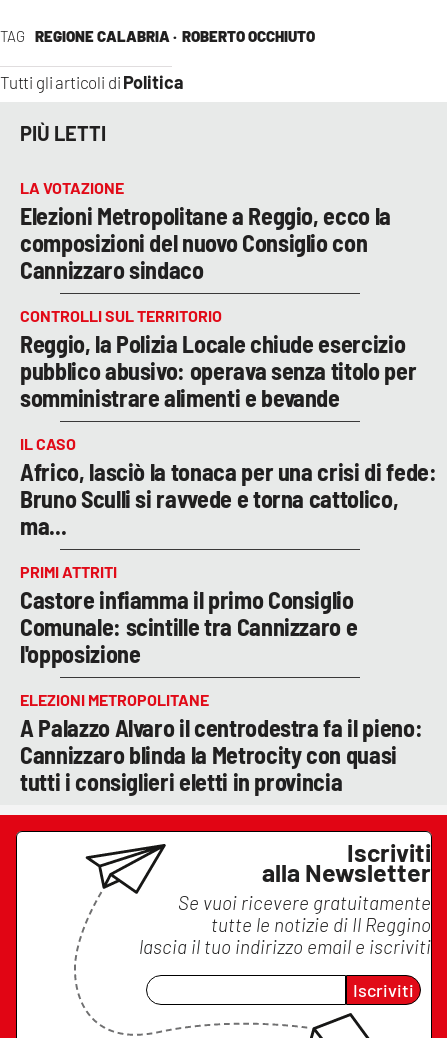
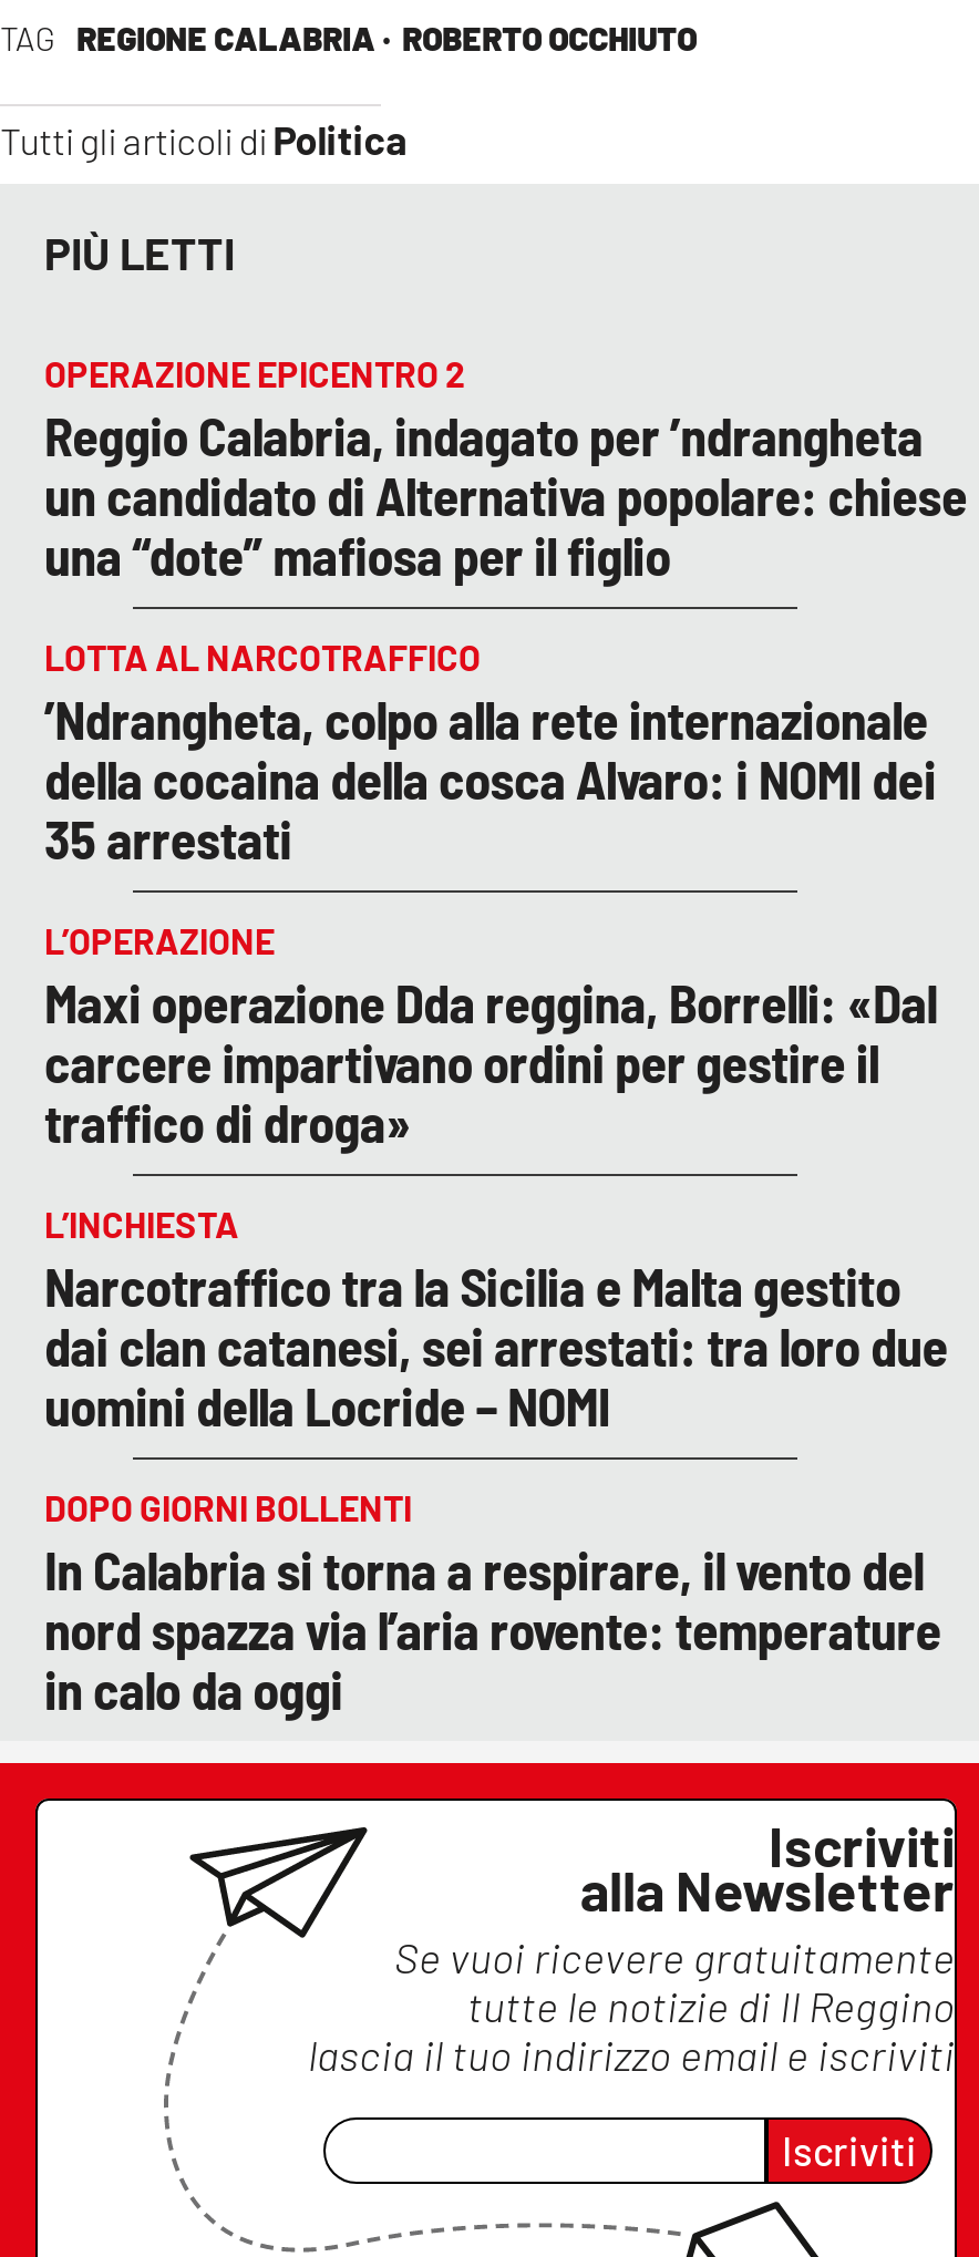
[20,178,391,284] LA VOTAZIONE | Elezioni Metropolitane a Reggio, ecco la | composizioni del nuovo Consiglio con | Cannizzaro sindaco -> [44,351,967,586] OPERAZIONE EPICENTRO 2 | Reggio Calabria, indagato per ’ndrangheta | un candidato di Alternativa popolare: chiese | una “dote” mafiosa per il figlio
[20,306,416,412] CONTROLLI SUL TERRITORIO | Reggio, la Polizia Locale chiude esercizio | pubblico abusivo: operava senza titolo per | somministrare alimenti e bevande -> [44,635,936,870] LOTTA AL NARCOTRAFFICO | ’Ndrangheta, colpo alla rete internazionale | della cocaina della cosca Alvaro: i NOMI dei | 35 arrestati
[20,434,437,540] IL CASO | Africo, lasciò la tonaca per una crisi di fede: | Bruno Sculli si ravvede e torna cattolico, | ma... -> [44,918,937,1153] L’OPERAZIONE | Maxi operazione Dda reggina, Borrelli: «Dal | carcere impartivano ordini per gestire il | traffico di droga»
[20,562,357,668] PRIMI ATTRITI | Castore infiamma il primo Consiglio | Comunale: scintille tra Cannizzaro e | l'opposizione -> [44,1202,948,1437] L’INCHIESTA | Narcotraffico tra la Sicilia e Malta gestito | dai clan catanesi, sei arrestati: tra loro due | uomini della Locride – NOMI
[20,690,422,796] ELEZIONI METROPOLITANE | A Palazzo Alvaro il centrodestra fa il pieno: | Cannizzaro blinda la Metrocity con quasi | tutti i consiglieri eletti in provincia -> [44,1485,941,1720] DOPO GIORNI BOLLENTI | In Calabria si torna a respirare, il vento del | nord spazza via l’aria rovente: temperature | in calo da oggi

